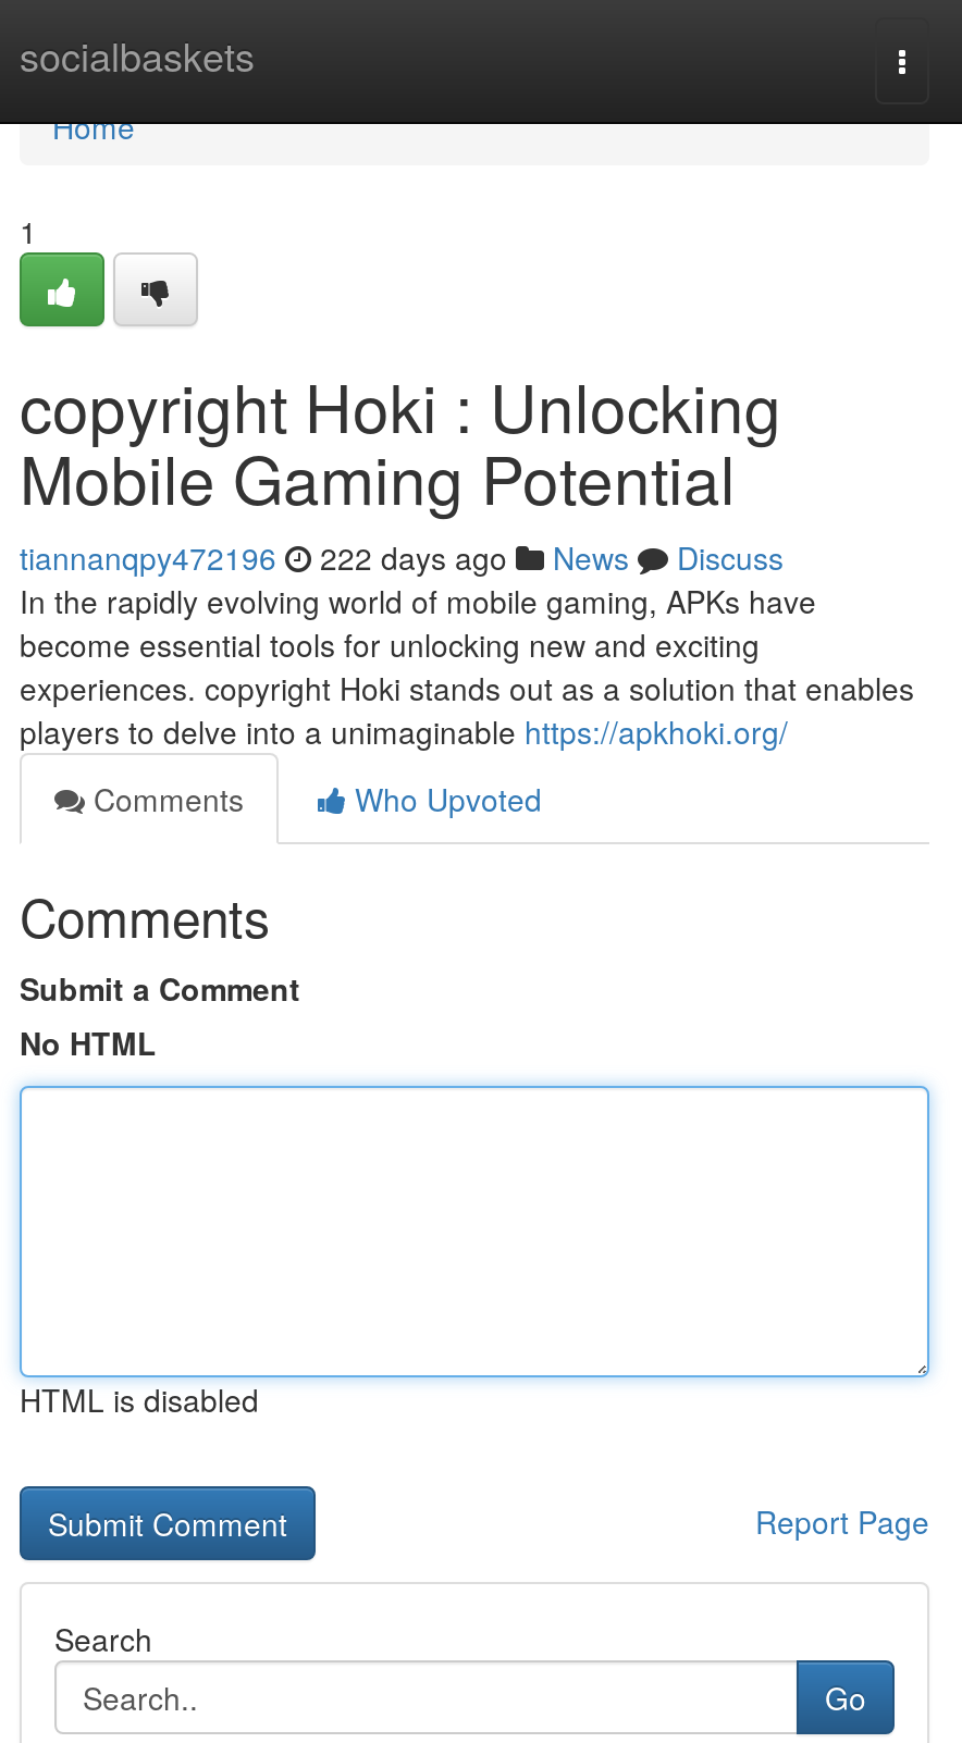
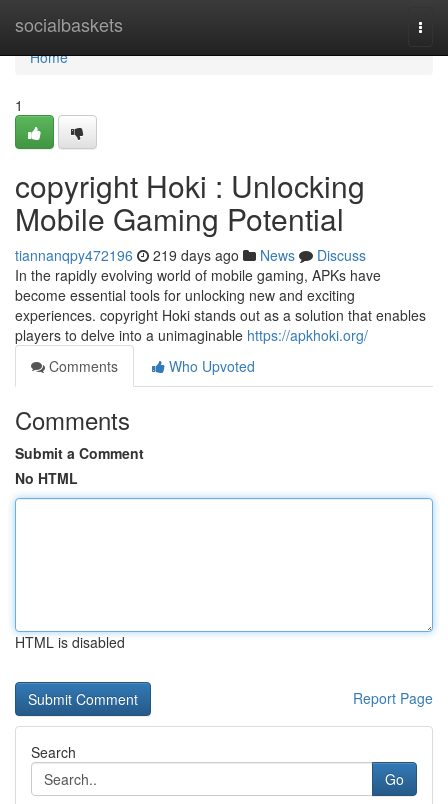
[20,535,784,579] tiannanqpy472196 222 days ago News Discuss -> [15,245,366,265] tiannanqpy472196 219 days ago News Discuss

